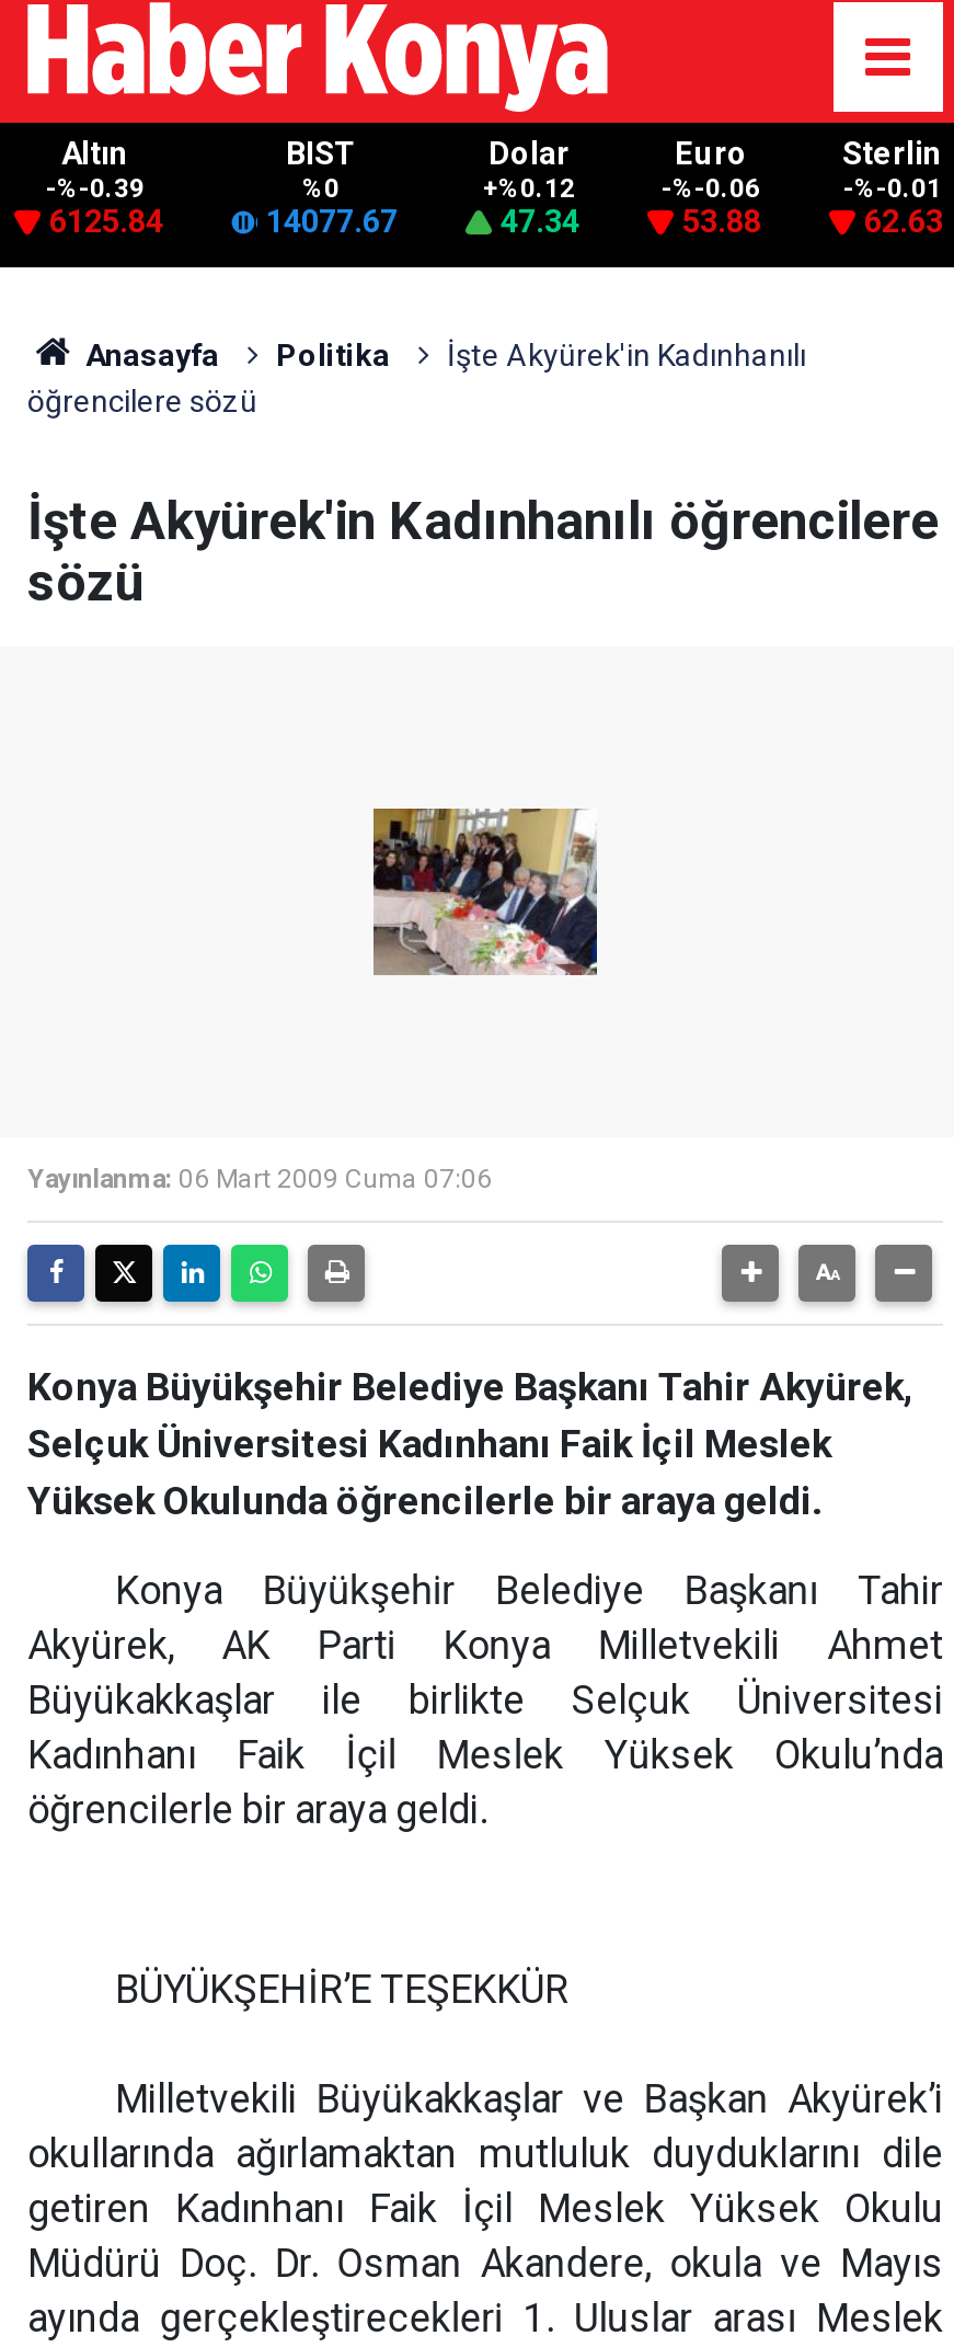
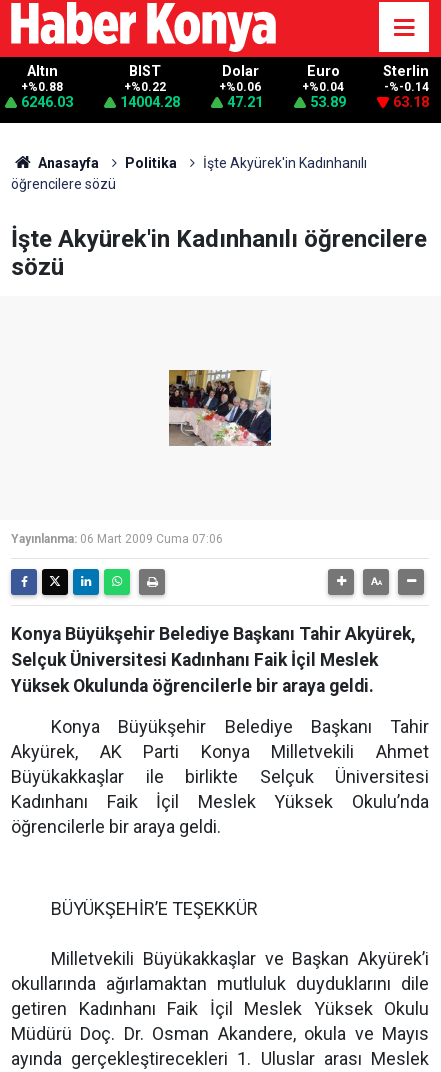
[46,173,145,204] -%-0.39 -> [21,80,63,94] +%0.88
[302,173,340,204] %0 -> [124,80,166,94] +%0.22
[483,173,575,204] +%0.12 -> [219,80,261,94] +%0.06
[662,173,760,204] -%-0.06 -> [302,80,344,94] +%0.04
[843,173,942,204] -%-0.01 -> [383,80,428,94] -%-0.14
[49,204,163,241] 6125.84 -> [21,94,73,111] 6246.03
[266,204,398,241] 14077.67 -> [120,94,180,111] 14004.28
[501,204,579,241] 47.34 -> [227,94,263,111] 47.21
[682,204,761,241] 53.88 -> [310,94,346,111] 53.89
[864,204,943,241] 62.63 -> [393,94,429,111] 63.18

